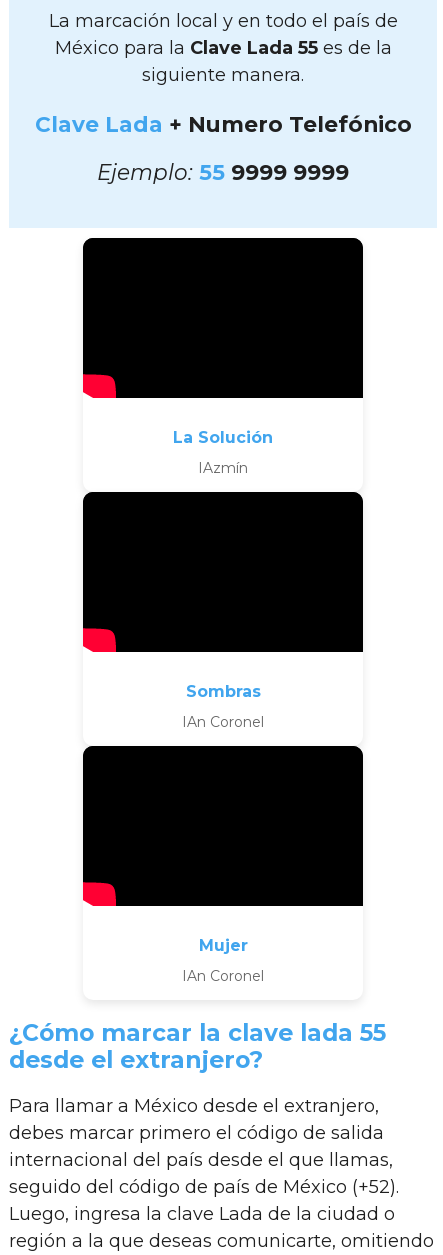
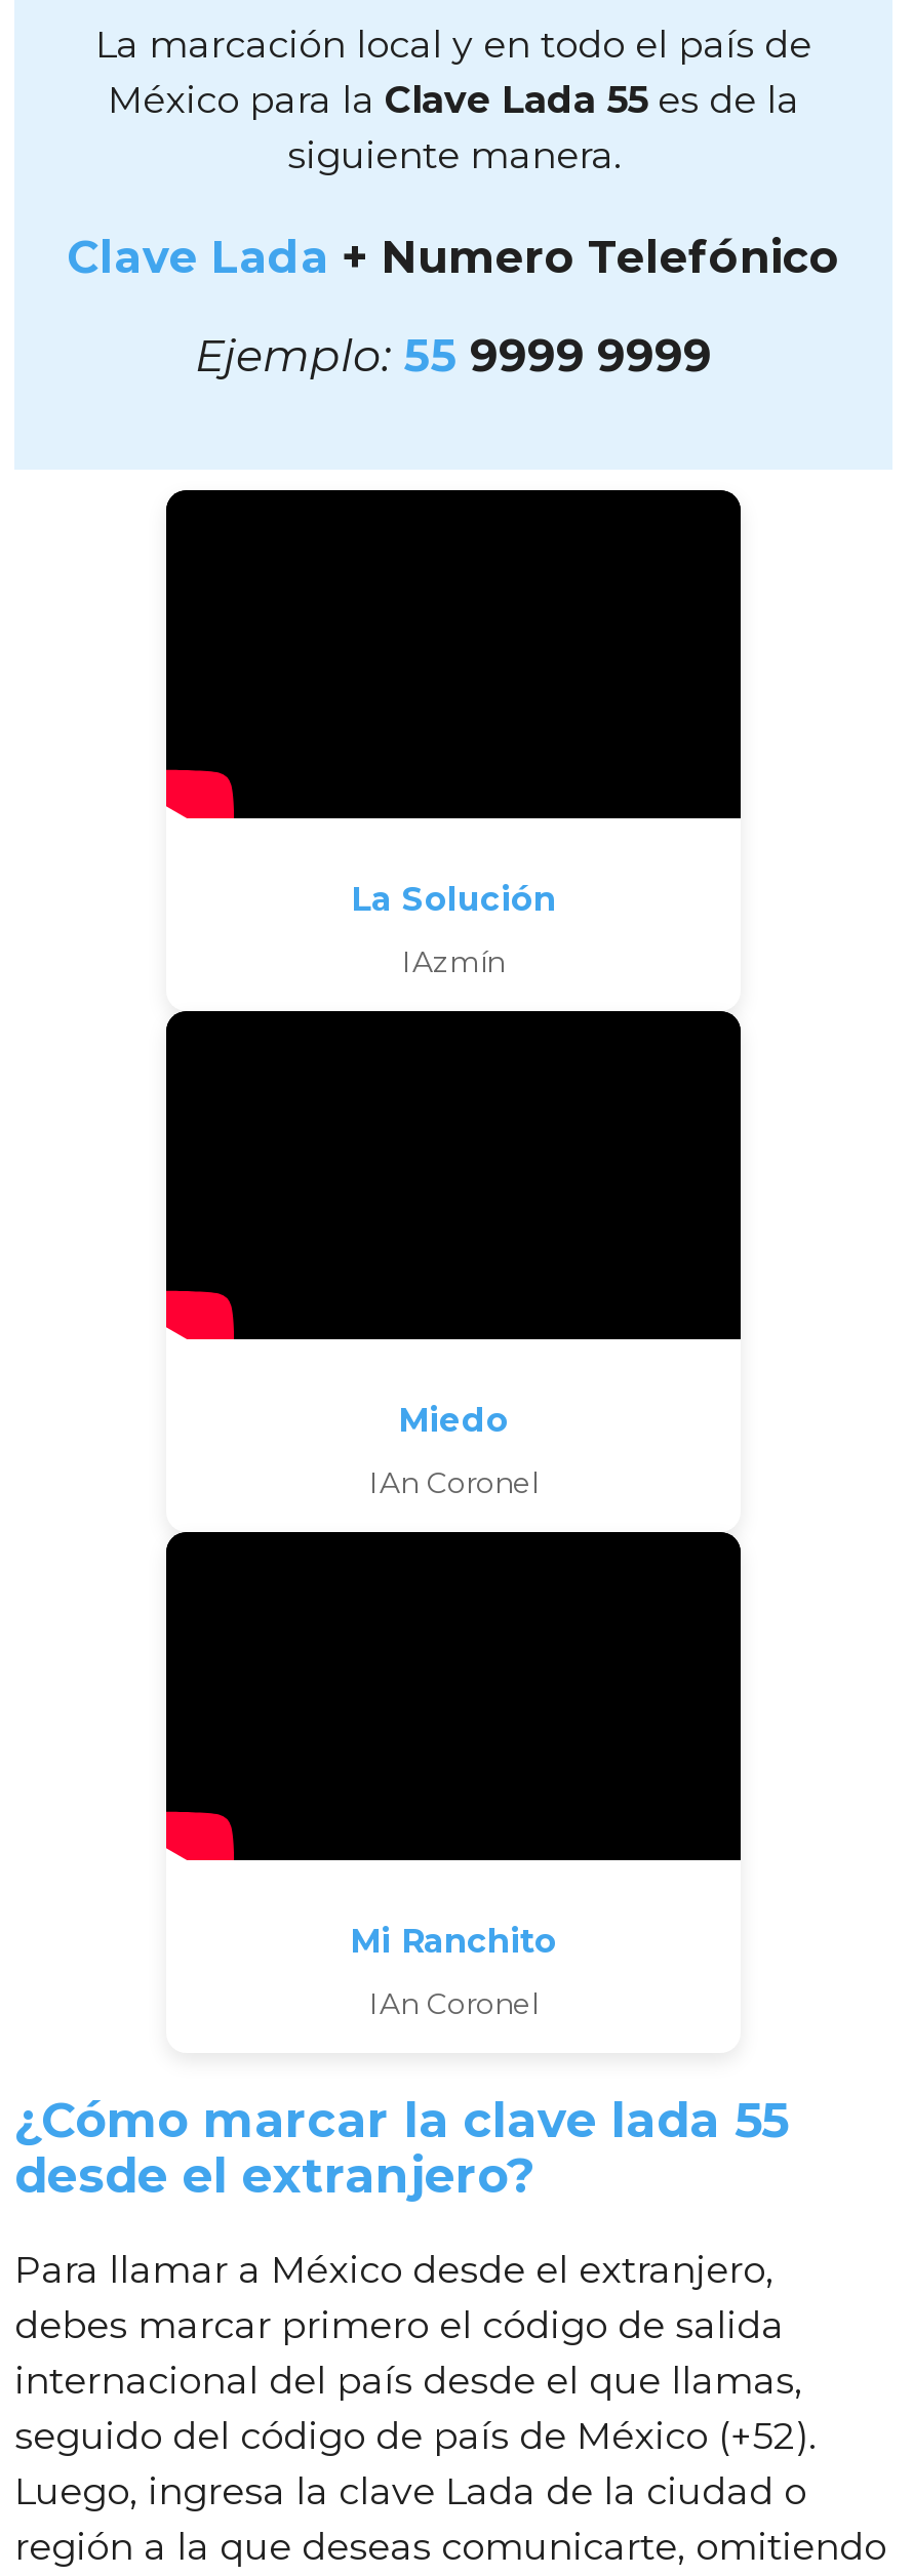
[185,682,260,701] Sombras -> [398,1401,509,1440] Miedo
[198,936,247,955] Mujer -> [350,1922,557,1961] Mi Ranchito

